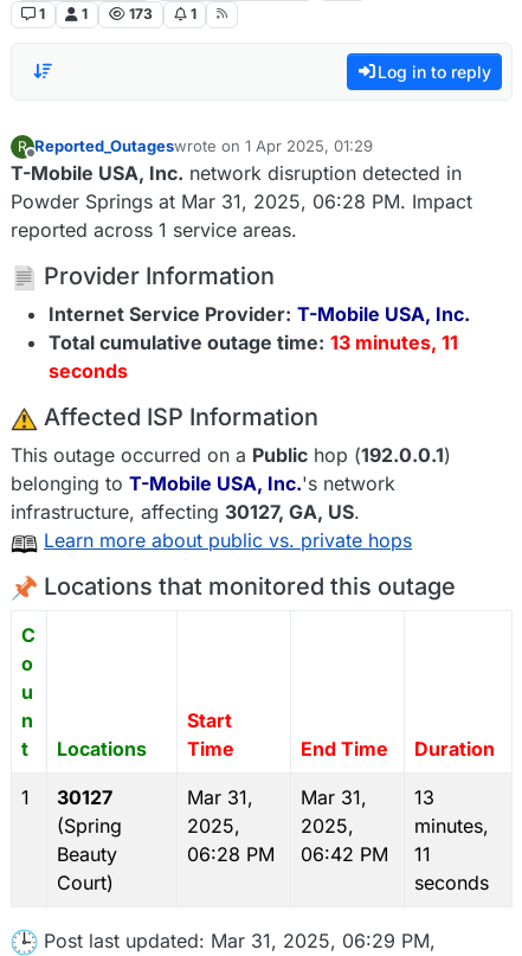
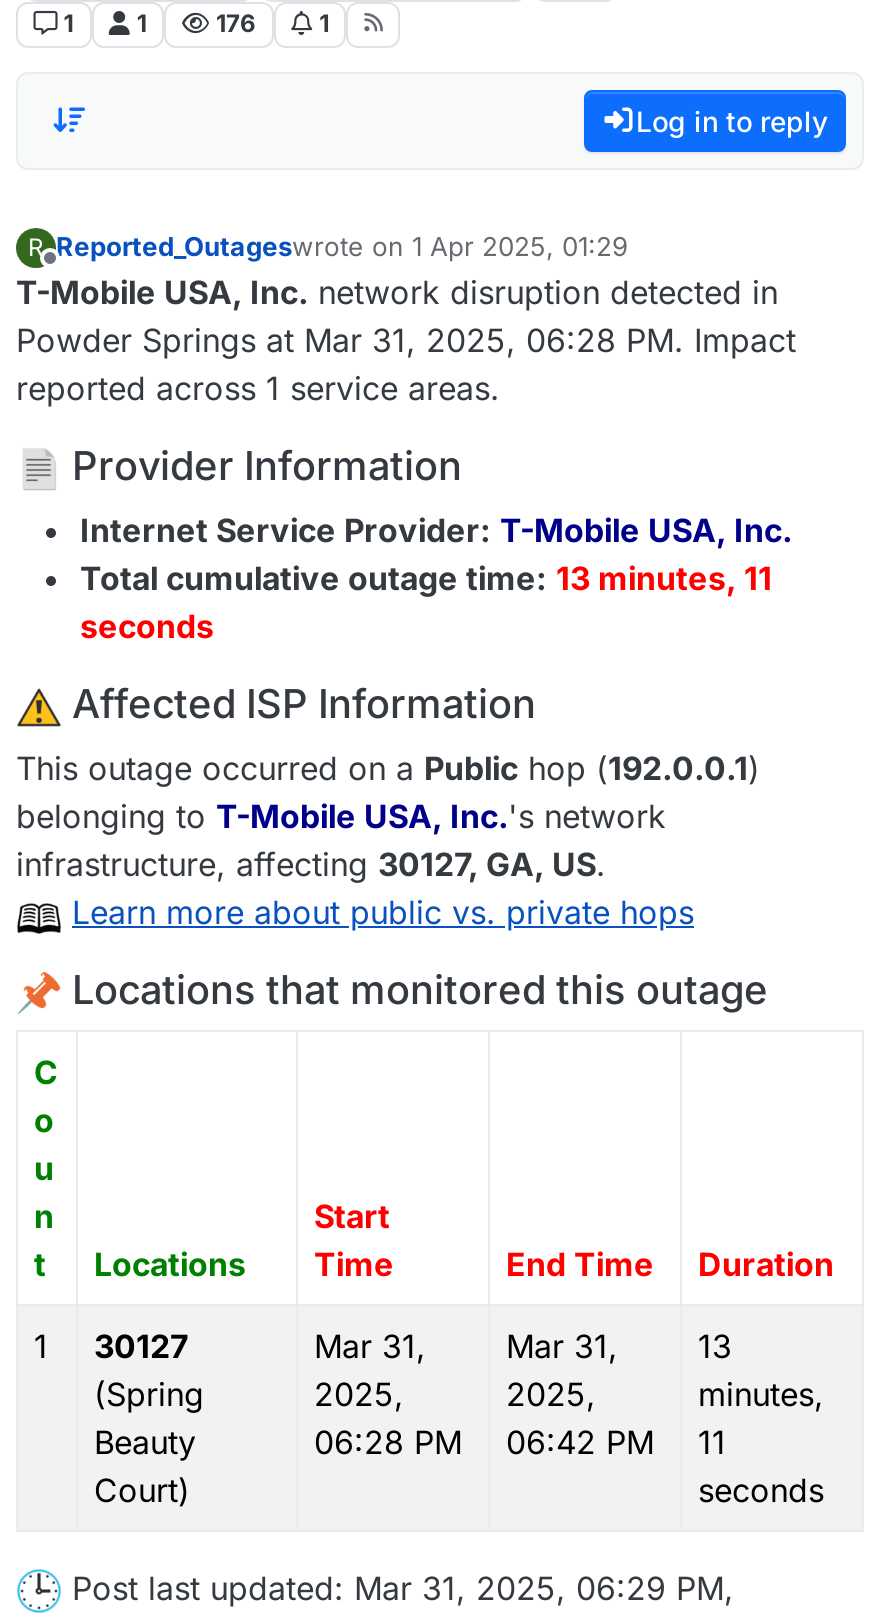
[129,5,153,23] 173 -> [216,9,256,39] 176

